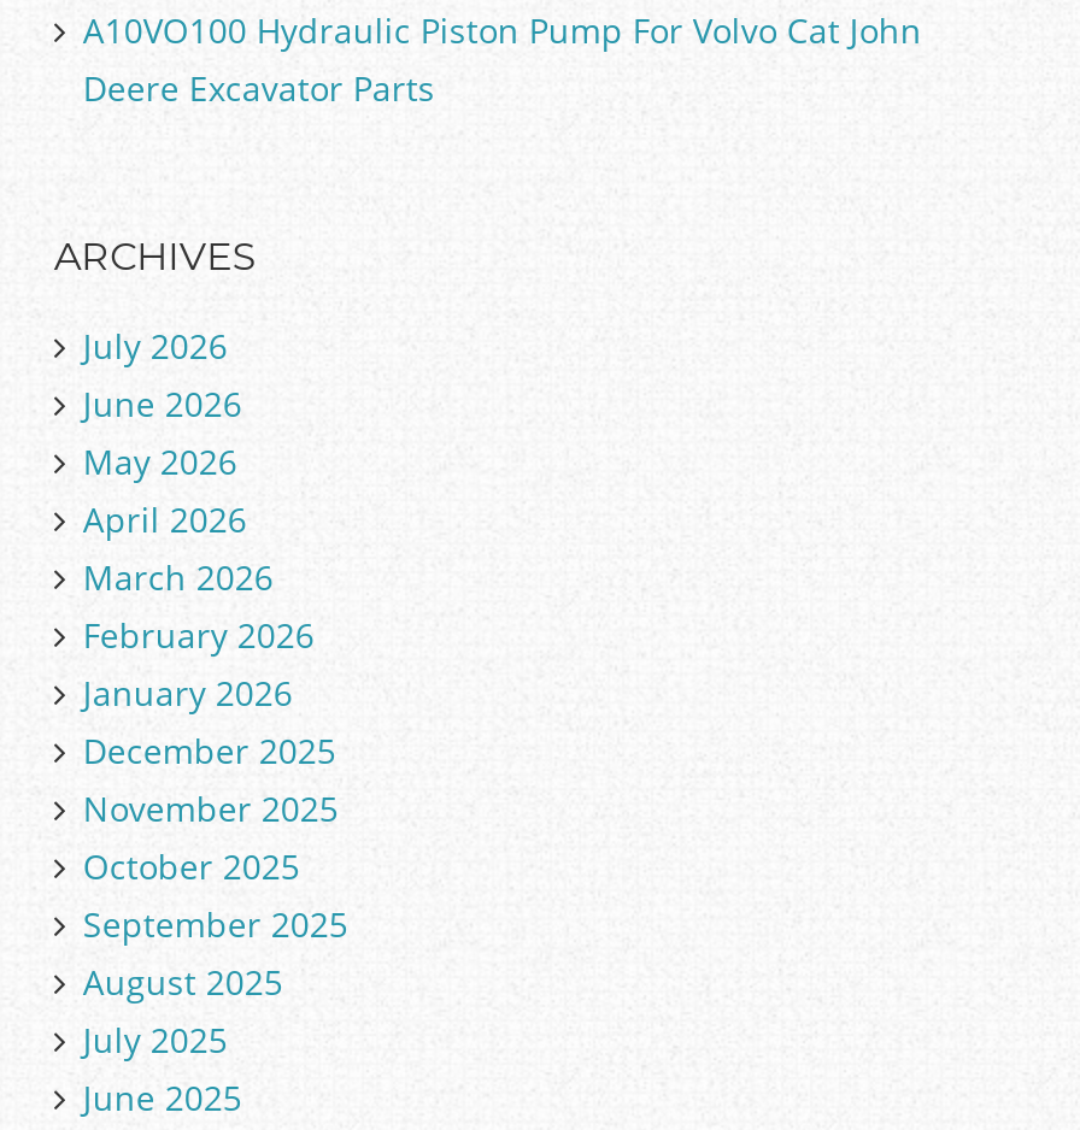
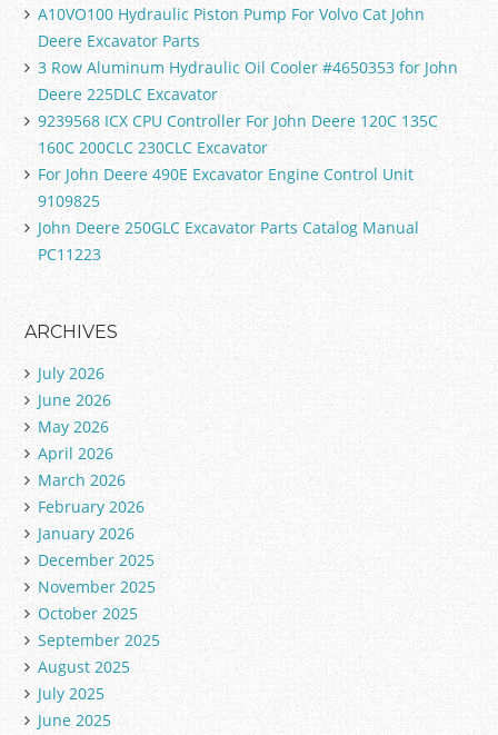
none -> [38,57,458,265] 3 Row Aluminum Hydraulic Oil Cooler #4650353 for John | Deere 225DLC Excavator | 9239568 ICX CPU Controller For John Deere 120C 135C | 160C 200CLC 230CLC Excavator | For John Deere 490E Excavator Engine Control Unit | 9109825 | John Deere 250GLC Excavator Parts Catalog Manual | PC11223

